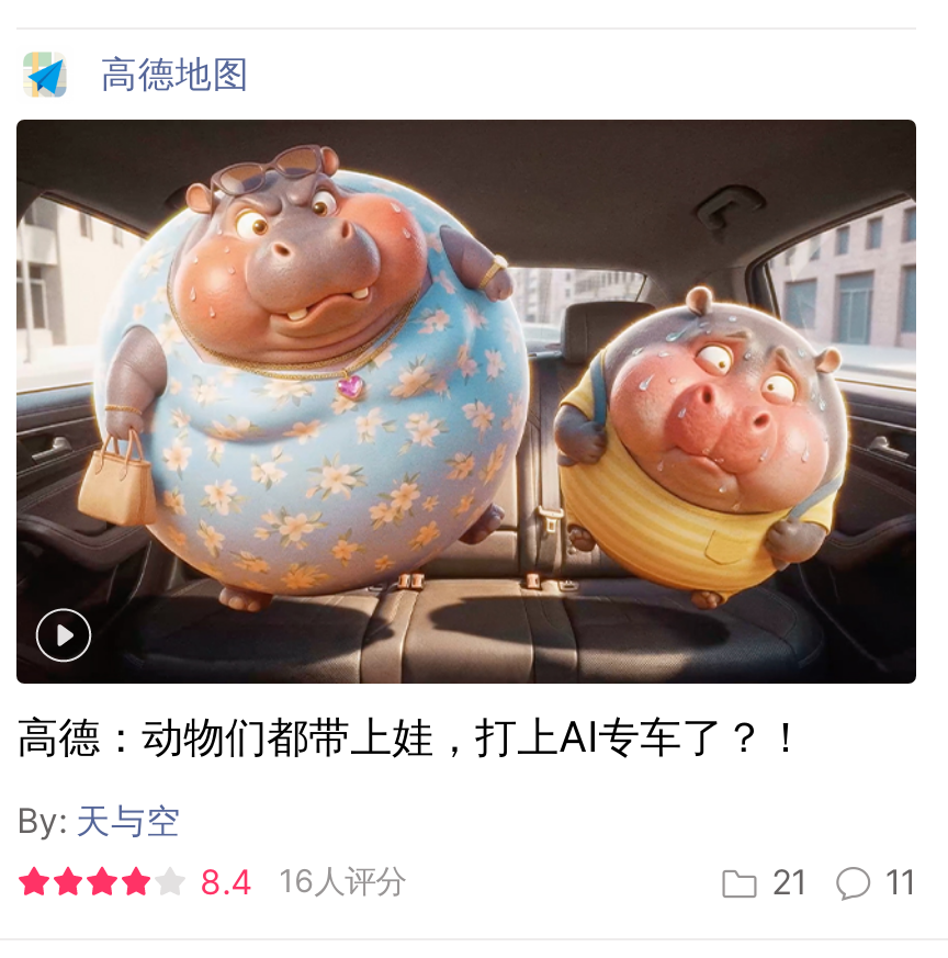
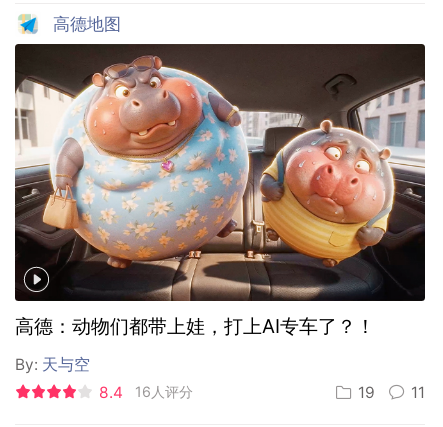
[772,862,916,903] 21 11 -> [358,383,425,402] 19 11

